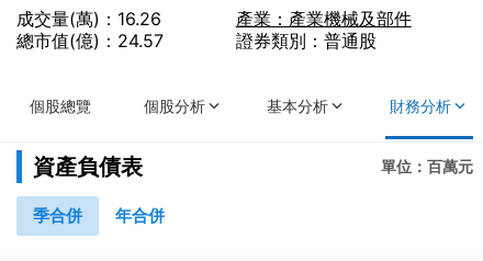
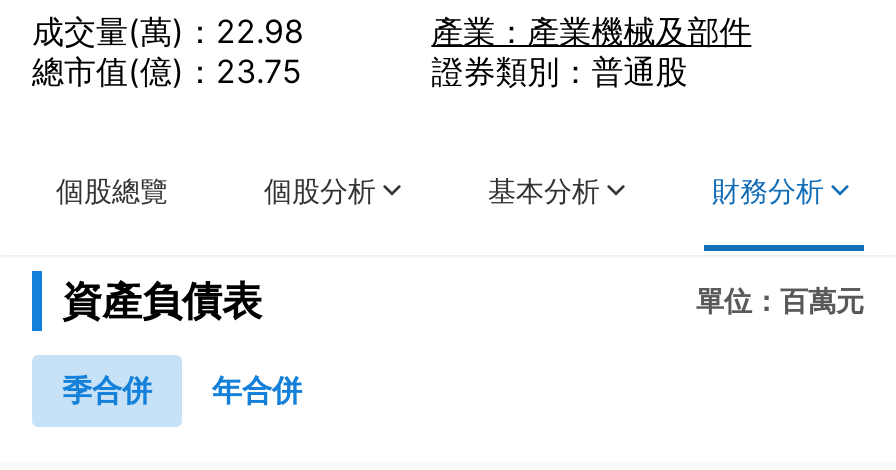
[16,8,161,30] 成交量(萬)：16.26 -> [32,11,304,51] 成交量(萬)：22.98
[16,30,164,52] 總市值(億)：24.57 -> [32,51,302,91] 總市值(億)：23.75

